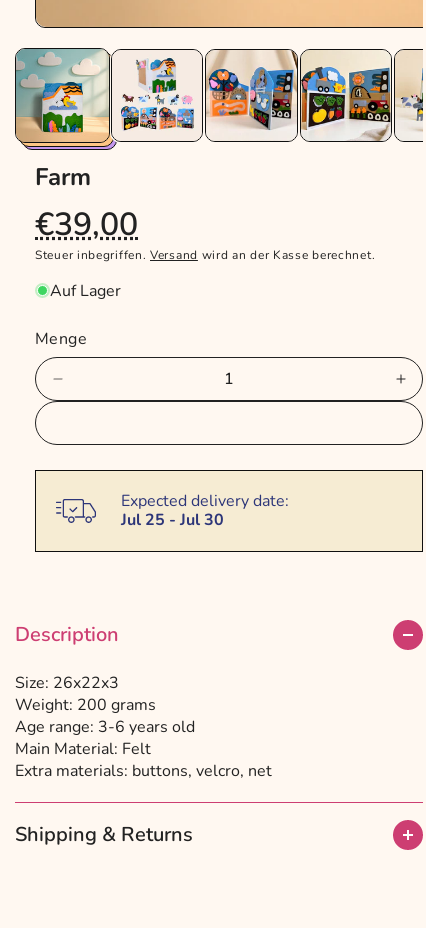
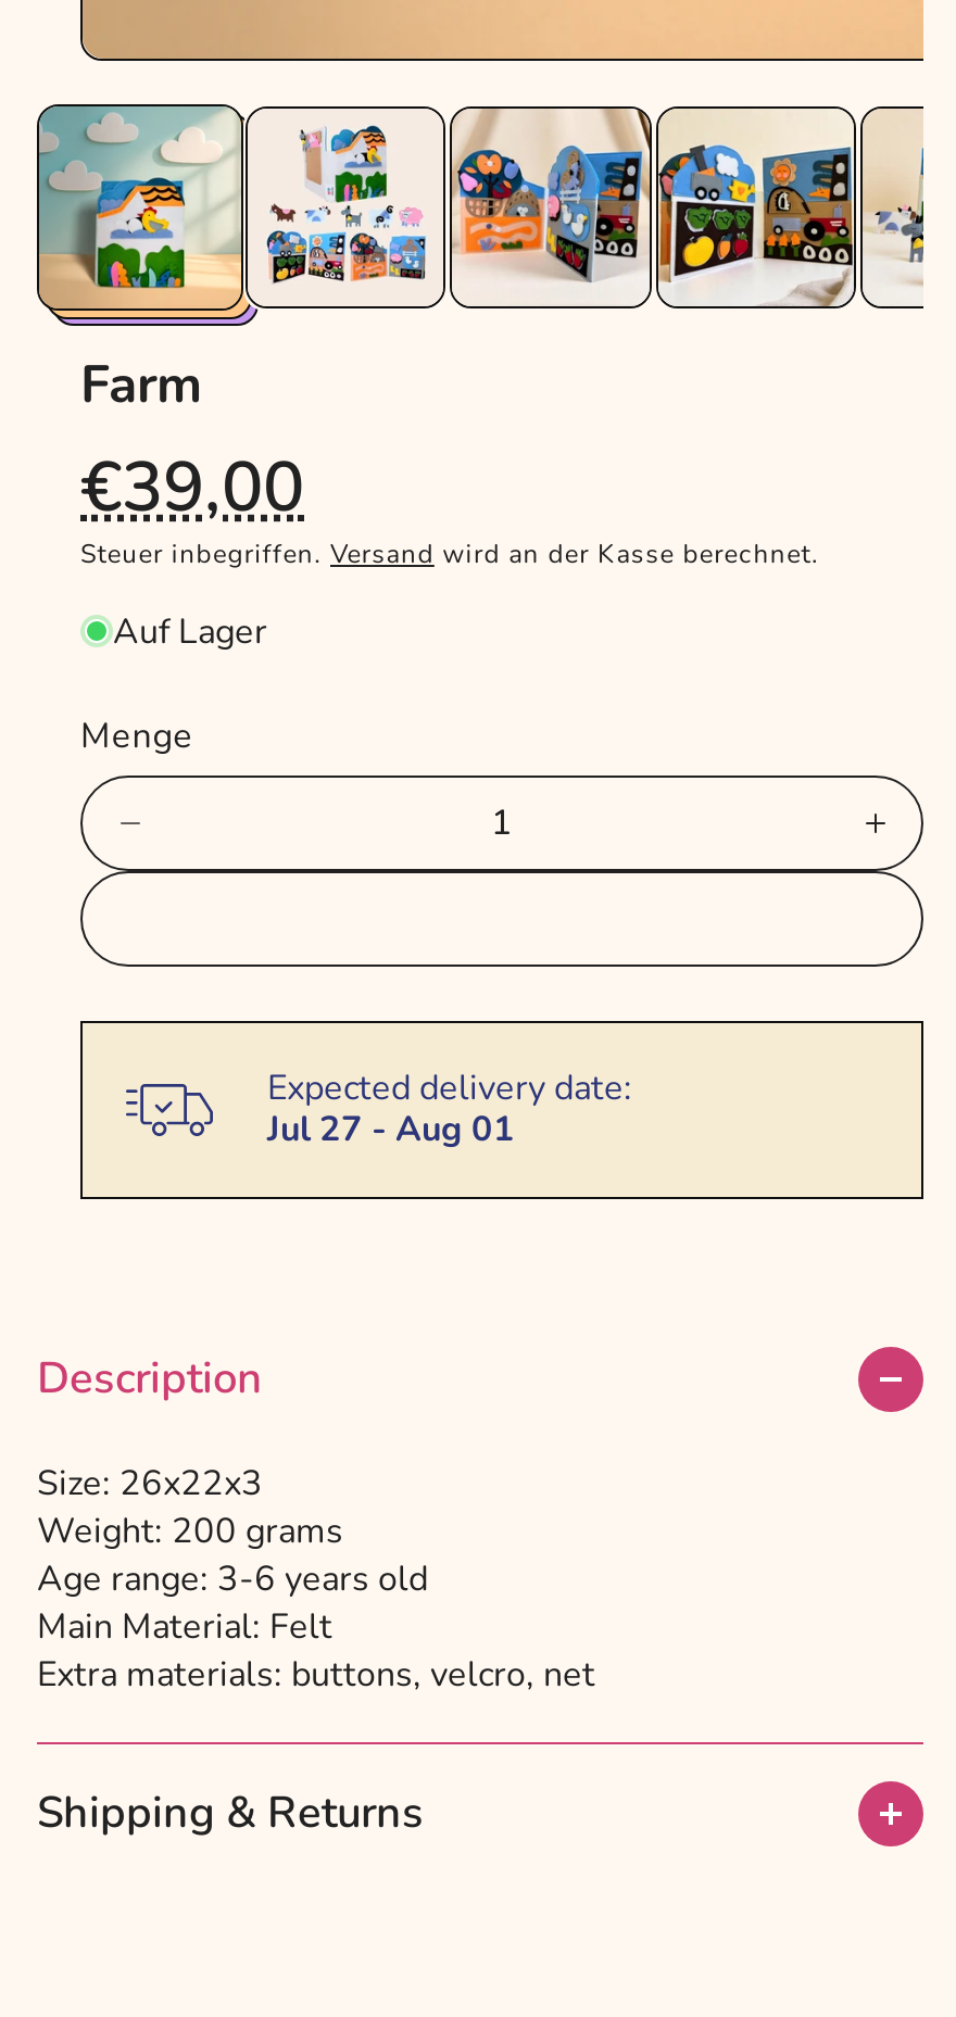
[121,509,224,531] Jul 25 - Jul 30 -> [267,1105,515,1153] Jul 27 - Aug 01

